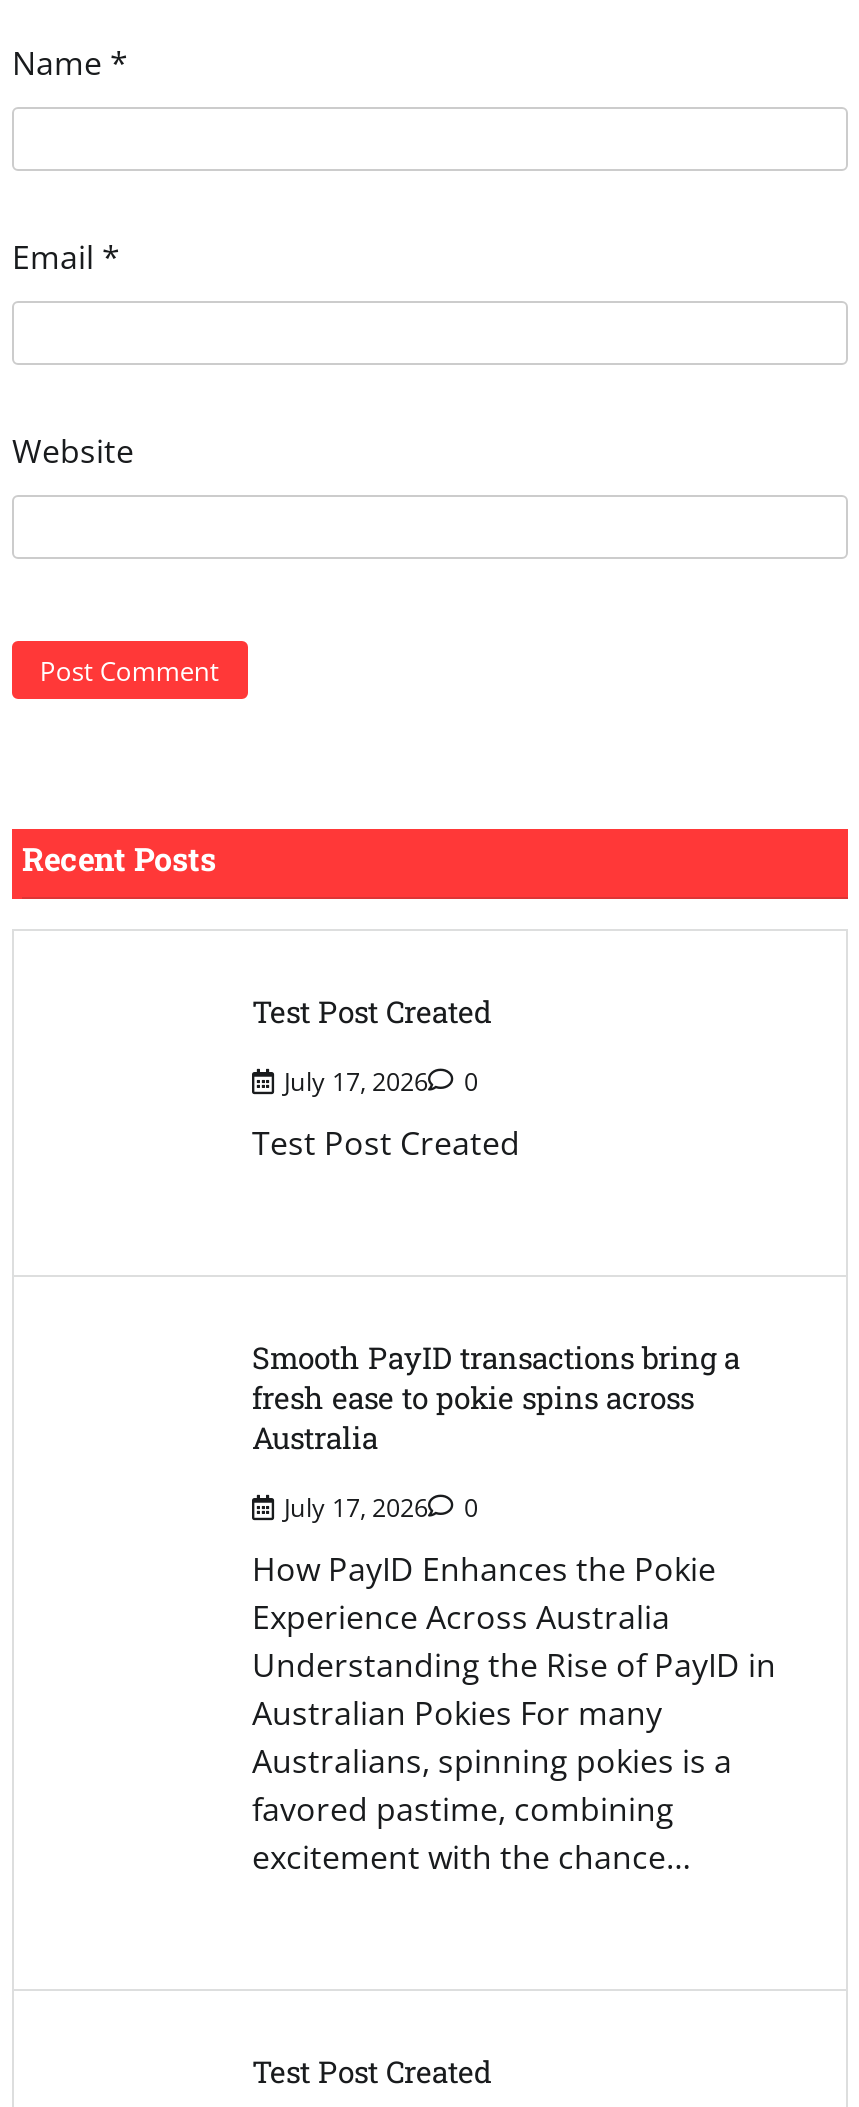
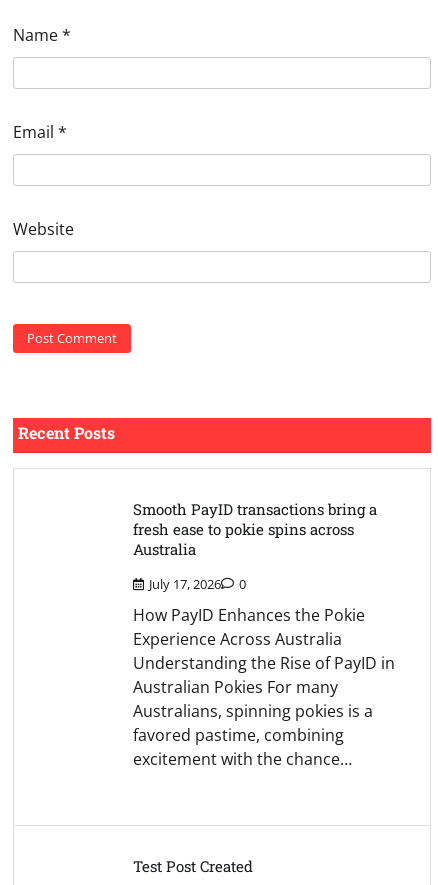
[252,991,520,1165] Test Post Created | July 17, 2026 | 0 | Test Post Created -> none

